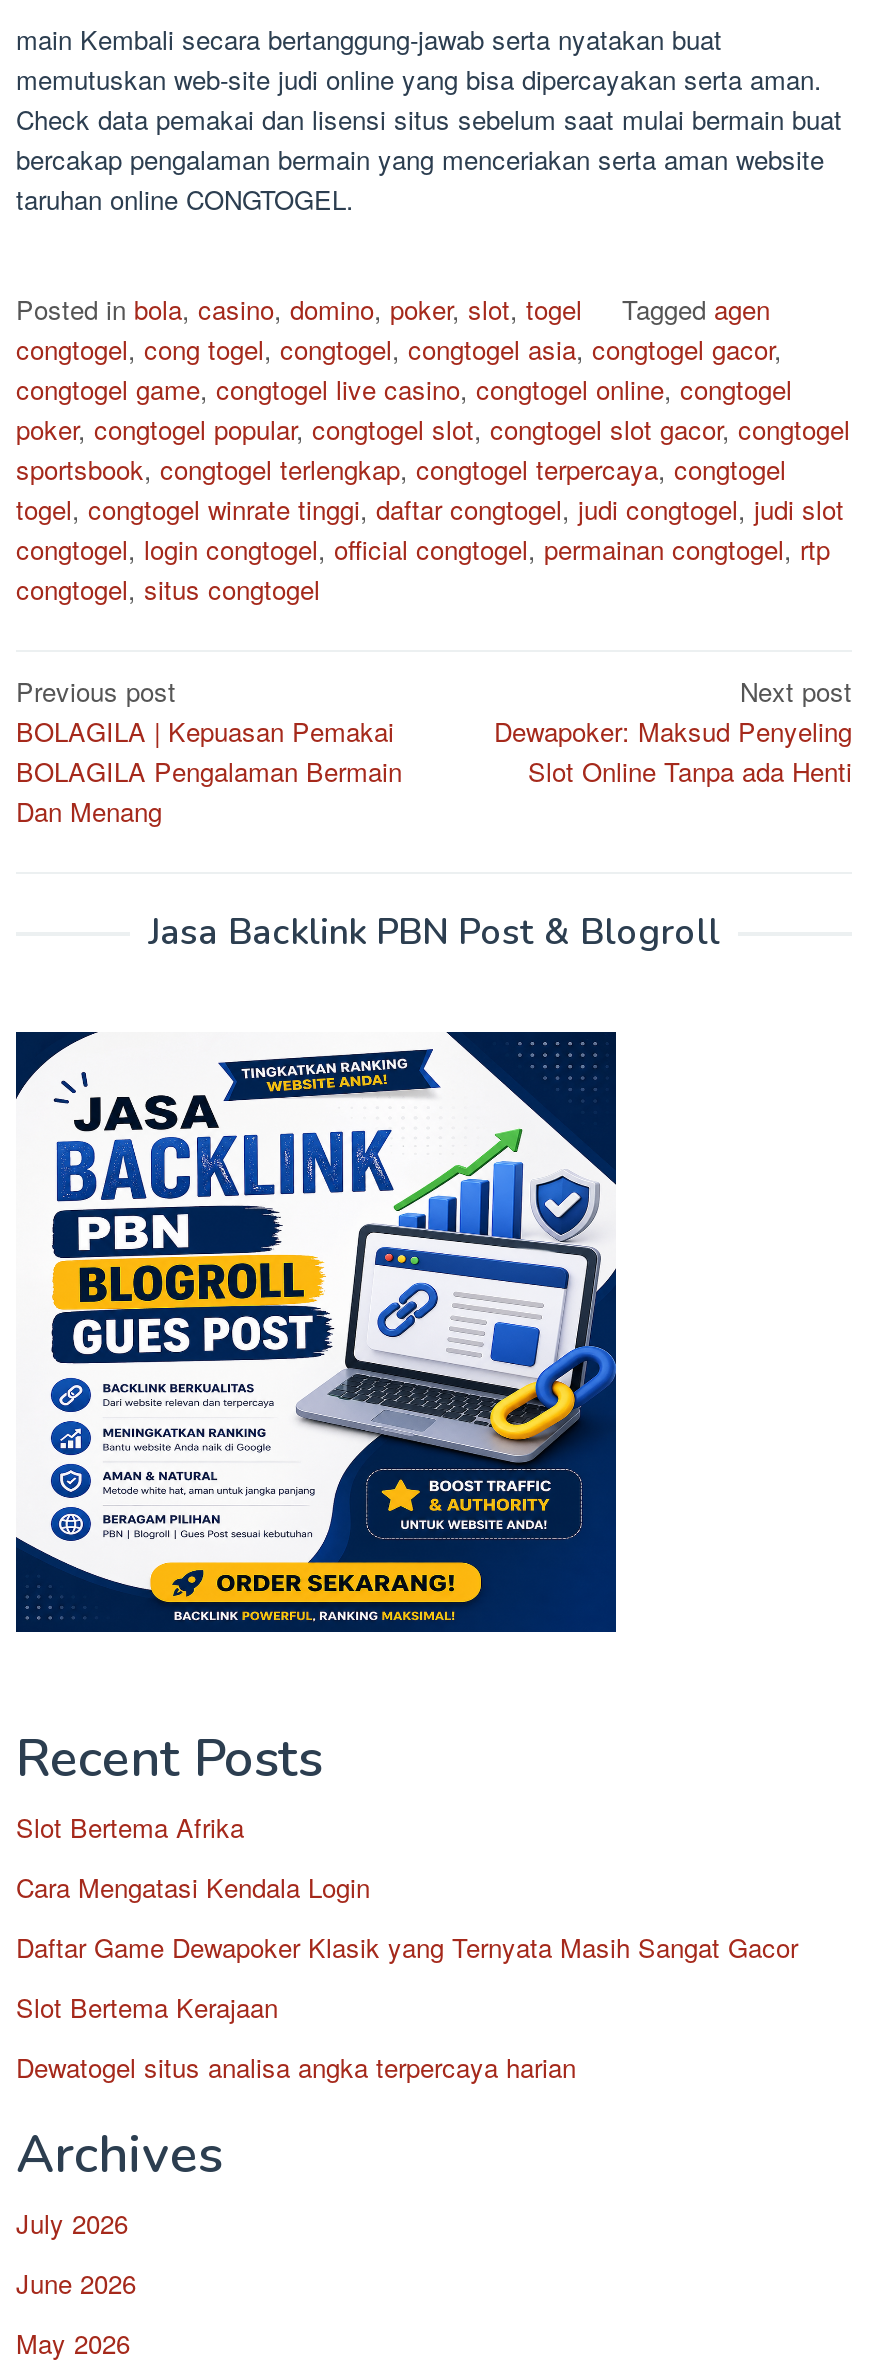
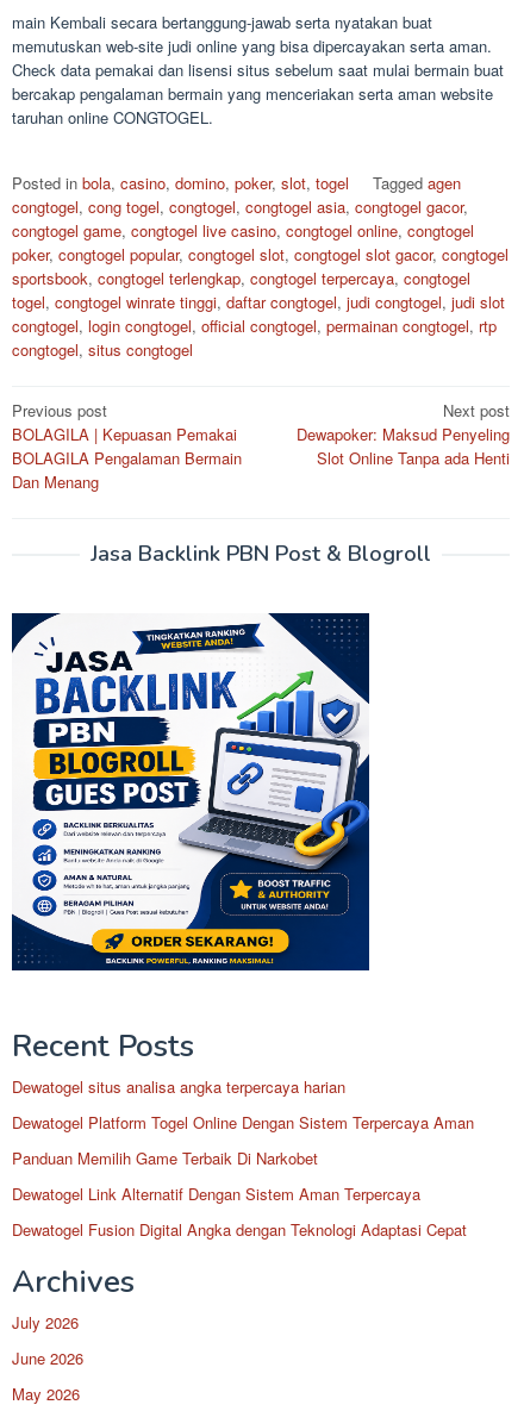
[16,1807,798,2025] Slot Bertema Afrika | Cara Mengatasi Kendala Login | Daftar Game Dewapoker Klasik yang Ternyata Masih Sangat Gacor | Slot Bertema Kerajaan -> none
moved [16,2047,576,2085] -> [12,1075,345,1097]: Dewatogel situs analisa angka terpercaya harian
none -> [12,1110,474,1240] Dewatogel Platform Togel Online Dengan Sistem Terpercaya Aman | Panduan Memilih Game Terbaik Di Narkobet | Dewatogel Link Alternatif Dengan Sistem Aman Terpercaya | Dewatogel Fusion Digital Angka dengan Teknologi Adaptasi Cepat

